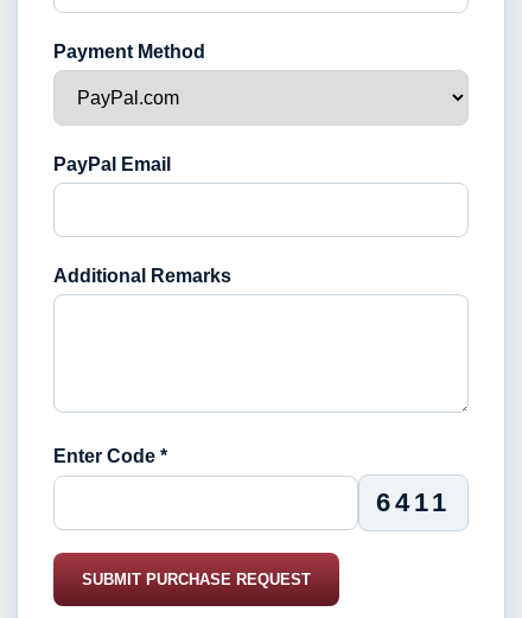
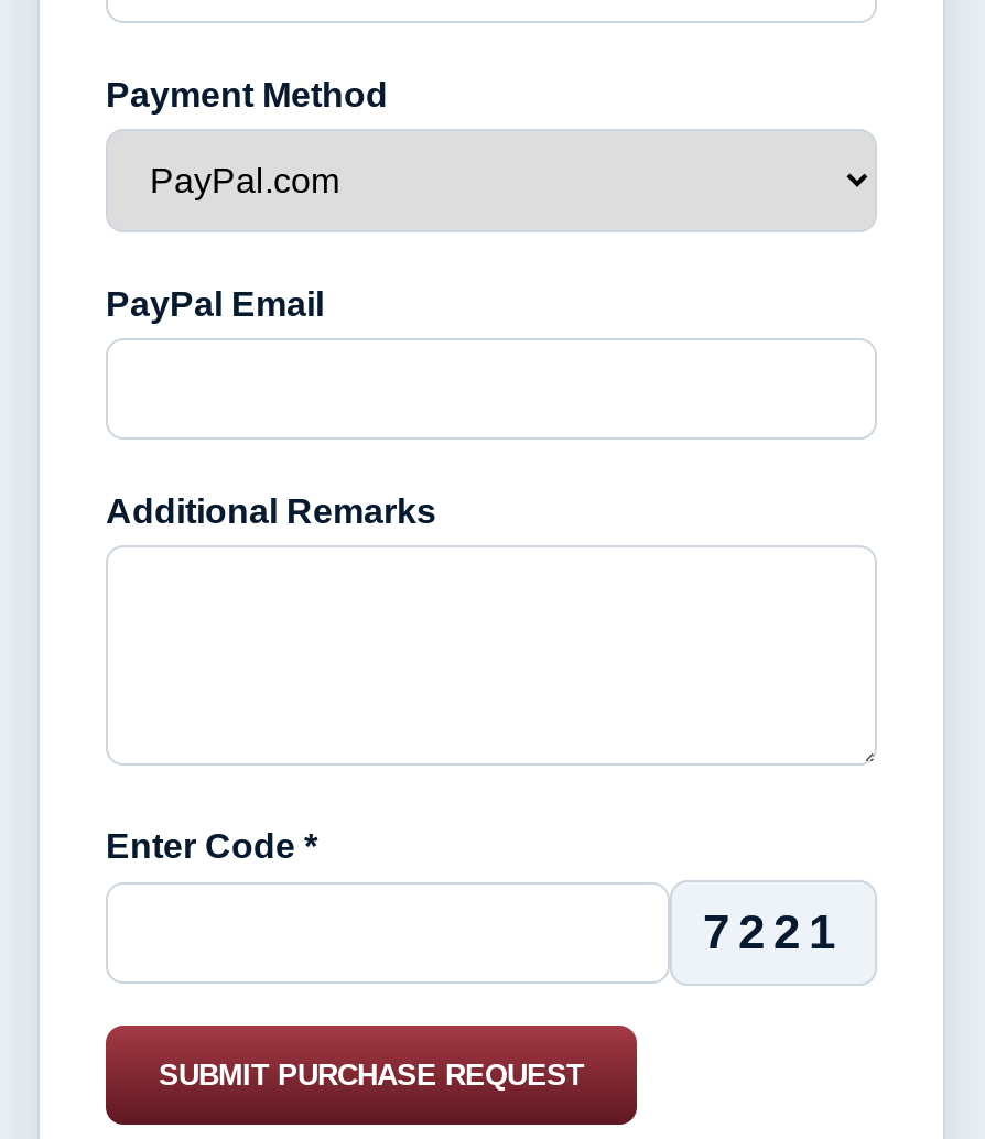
[376,488,451,517] 6411 -> [703,904,844,959] 7221

